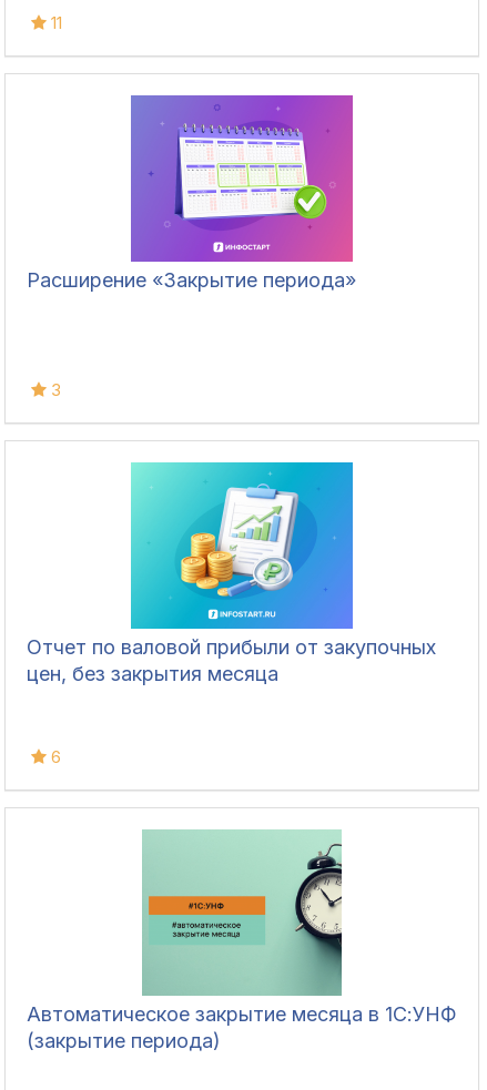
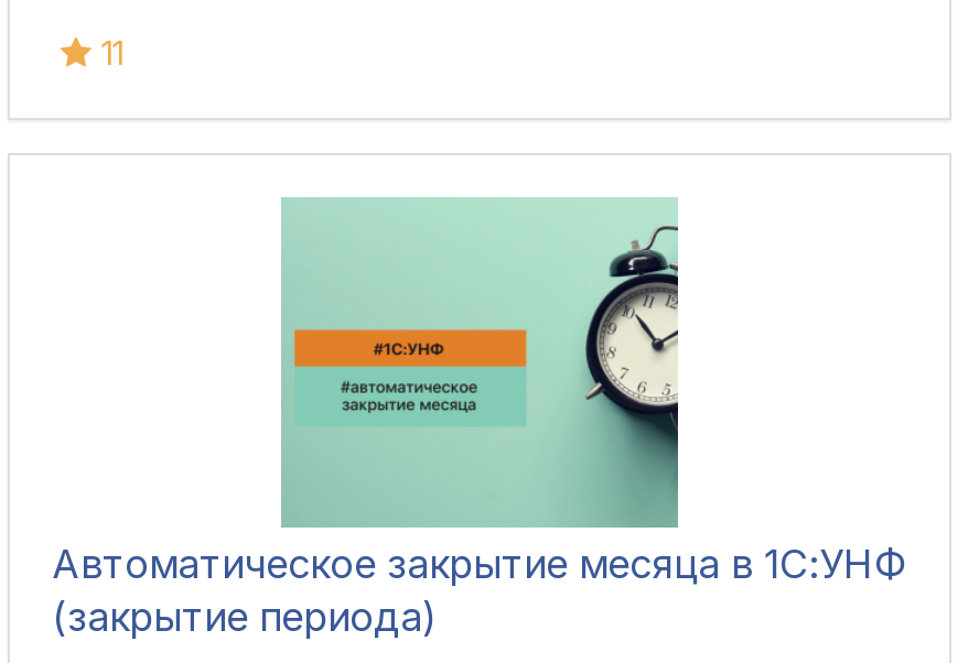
[27,94,356,292] [image] | Расширение «Закрытие периода» -> none
[47,379,61,401] 3 -> none
[27,461,436,685] [image] | Отчет по валовой прибыли от закупочных | цен, без закрытия месяца -> none
[47,746,61,768] 6 -> none

